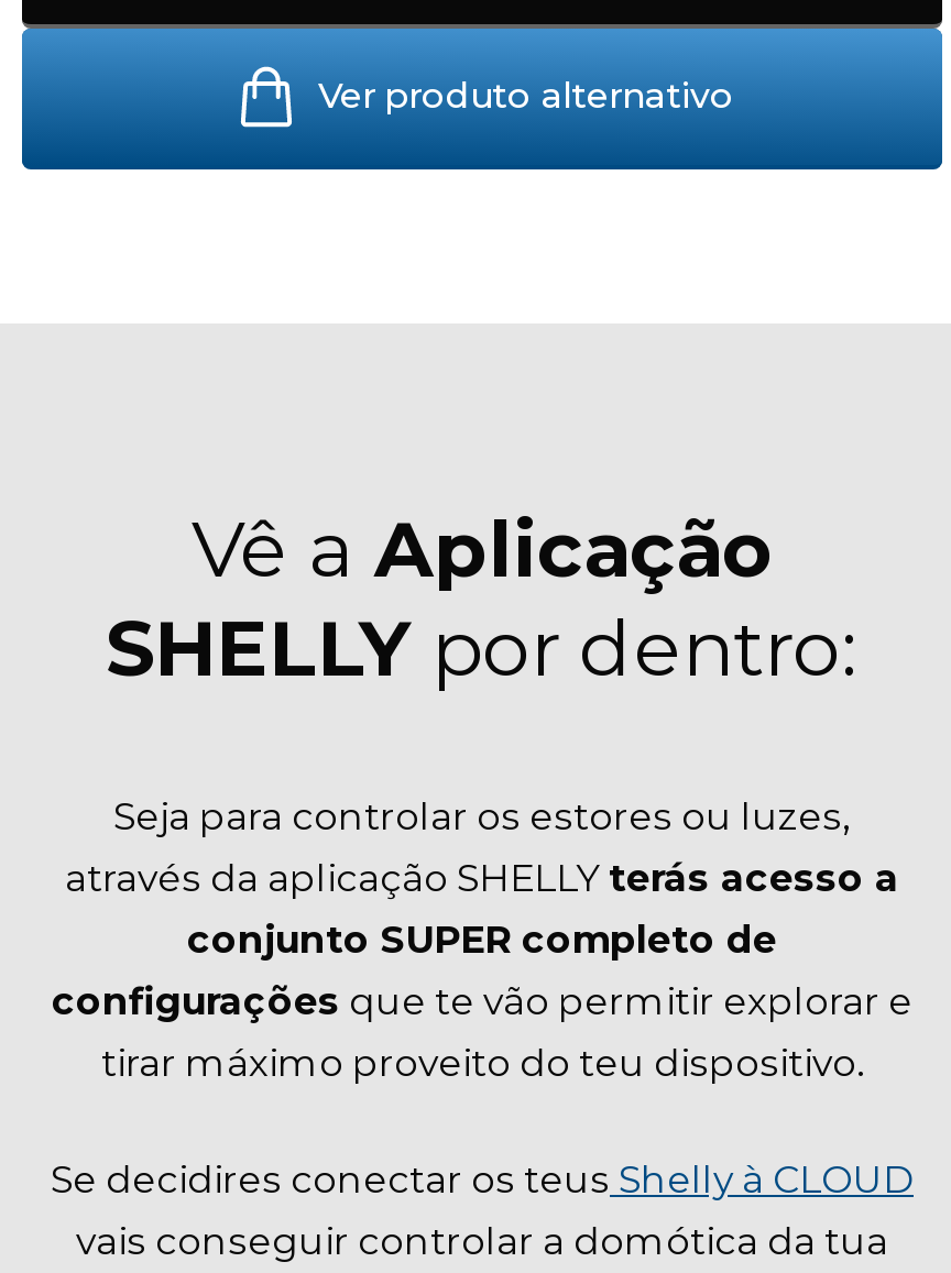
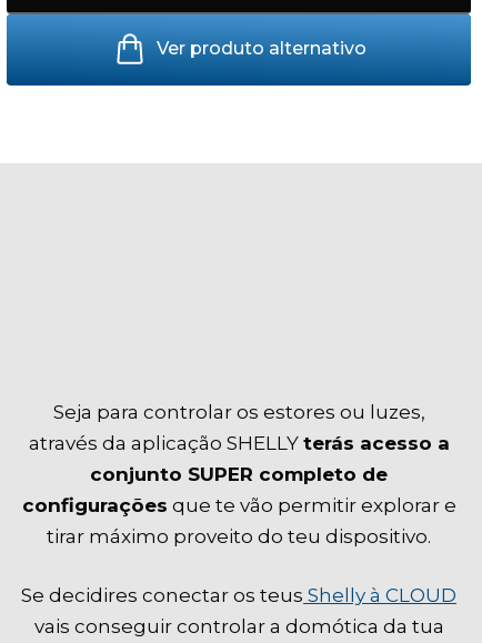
[106,501,859,695] Vê a Aplicação | SHELLY por dentro: -> none

